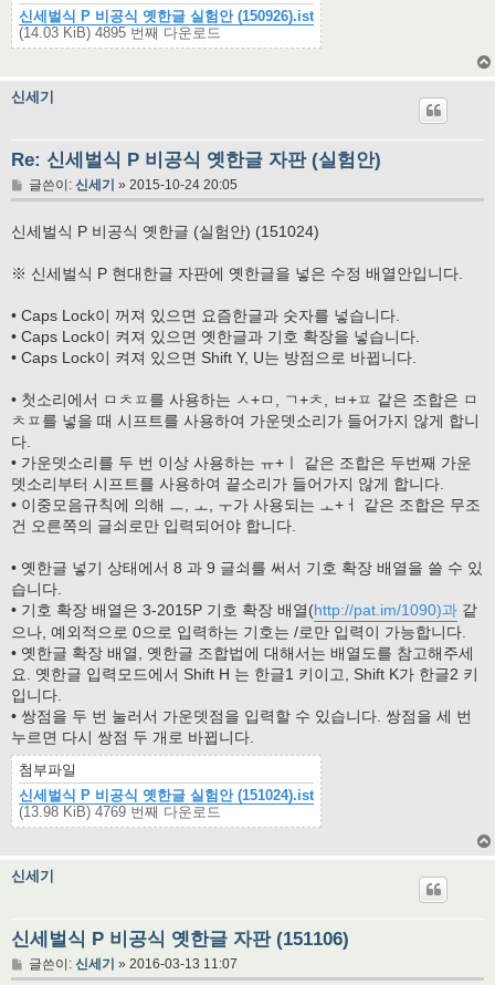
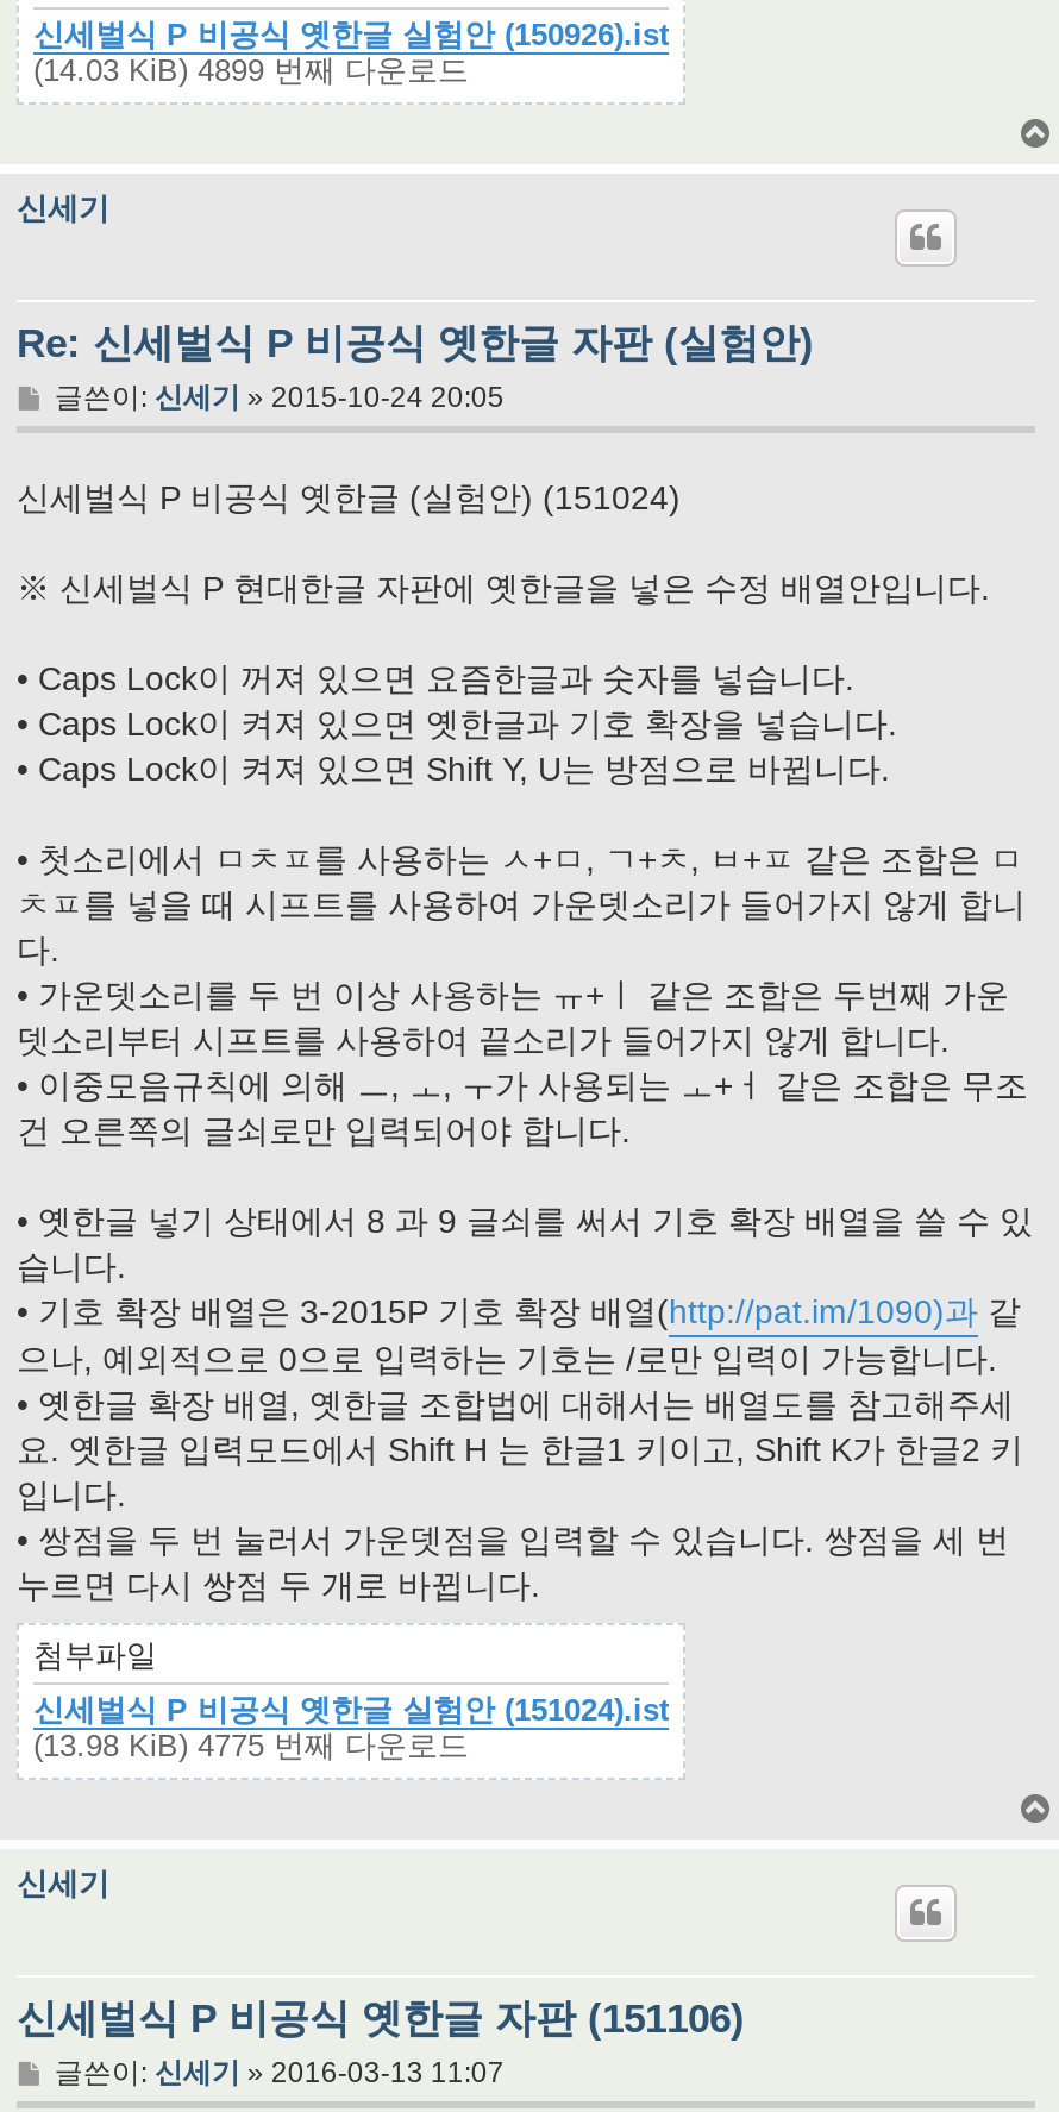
[19,24,221,41] (14.03 KiB) 4895 번째 다운로드 -> [33,51,469,87] (14.03 KiB) 4899 번째 다운로드
[19,803,221,820] (13.98 KiB) 4769 번째 다운로드 -> [33,1727,469,1763] (13.98 KiB) 4775 번째 다운로드

